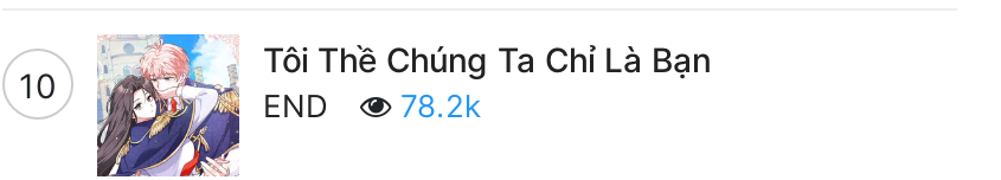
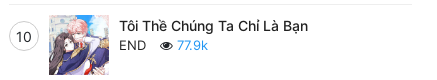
[263,87,481,125] END 78.2k -> [119,37,208,53] END 77.9k

